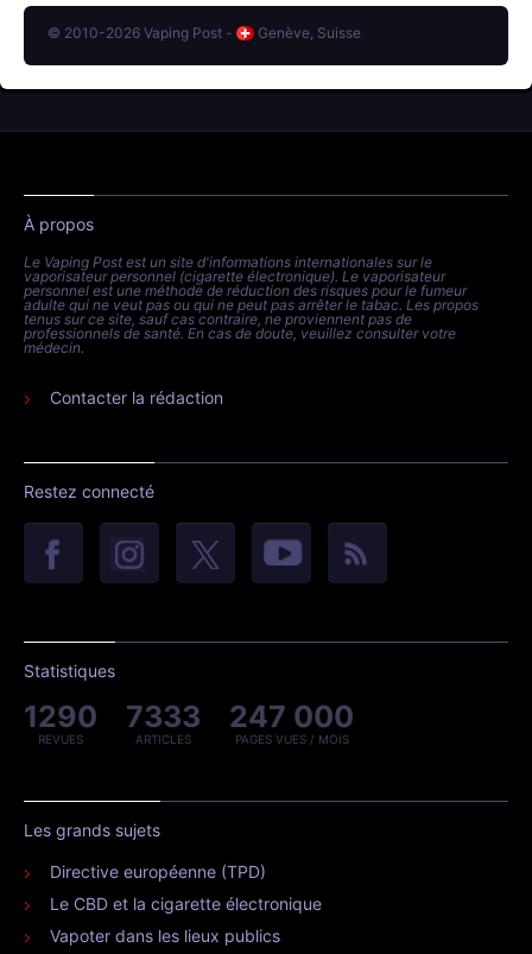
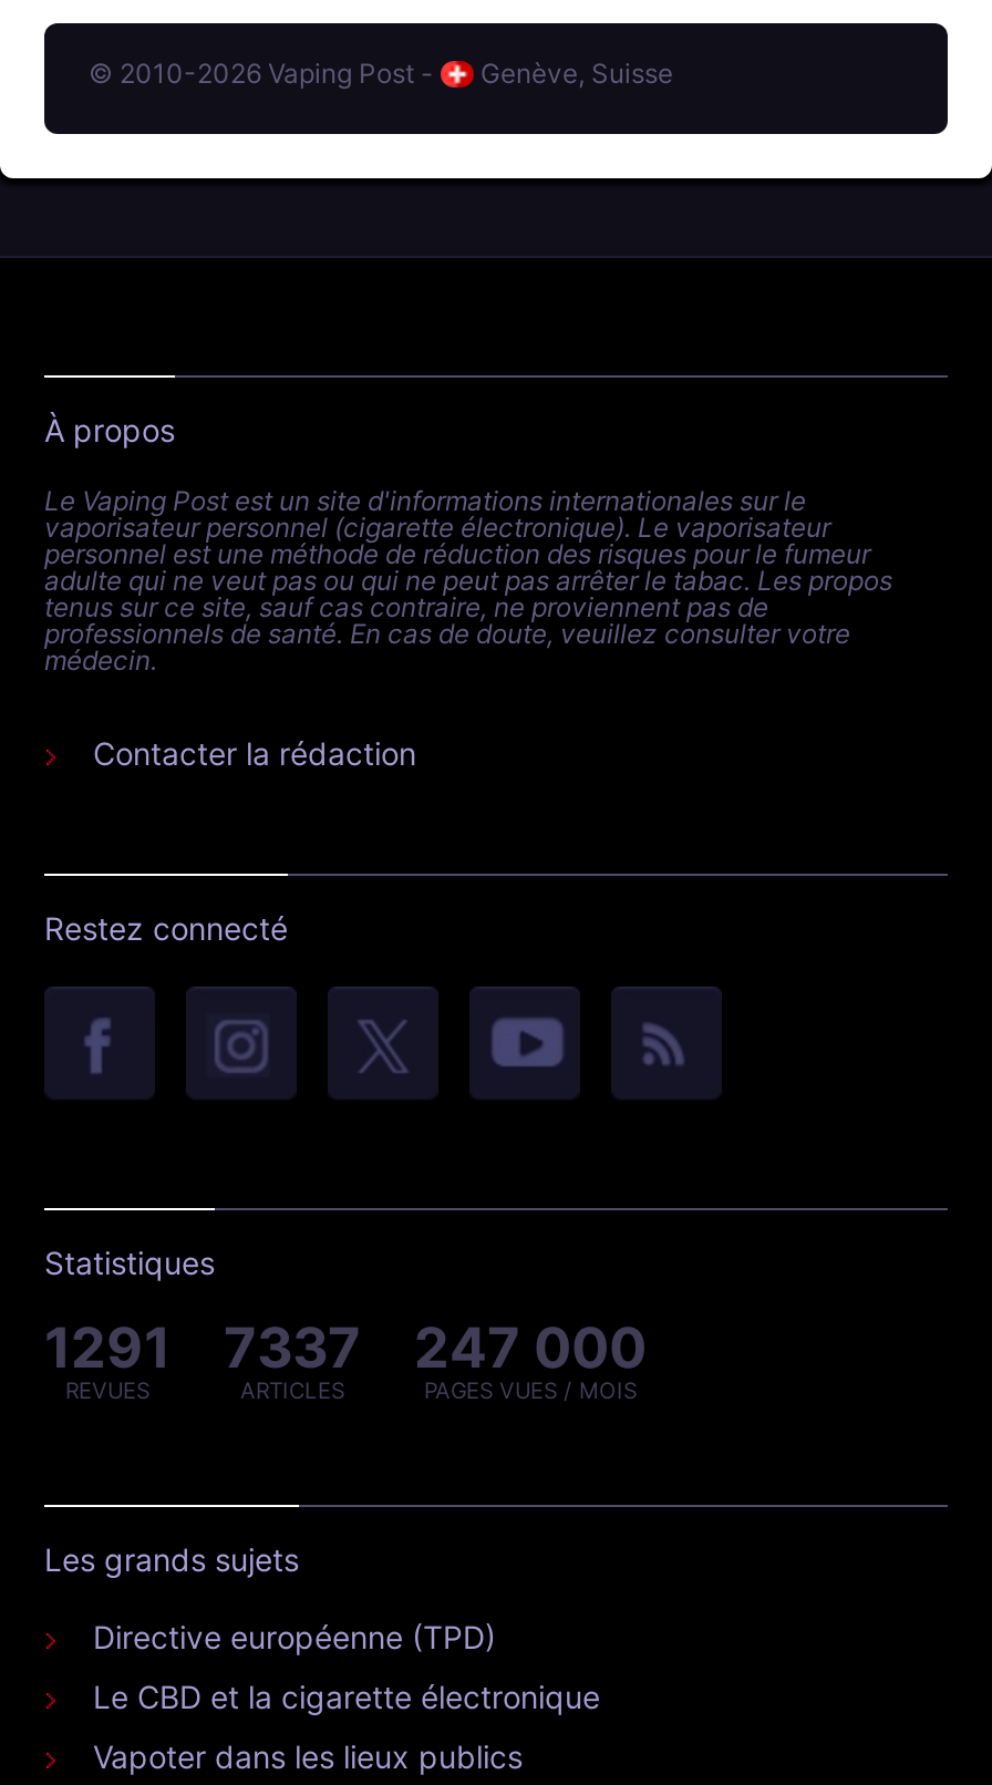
[24,699,97,735] 1290 -> [44,1314,170,1381] 1291
[126,699,201,735] 7333 -> [224,1314,361,1381] 7337

